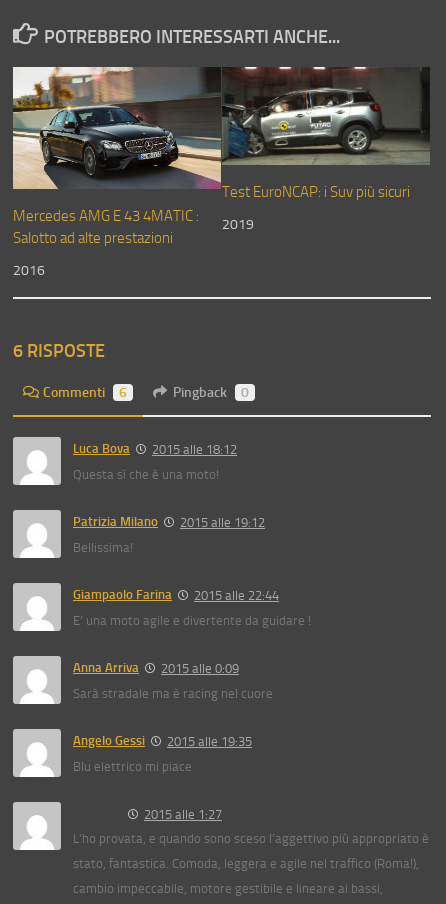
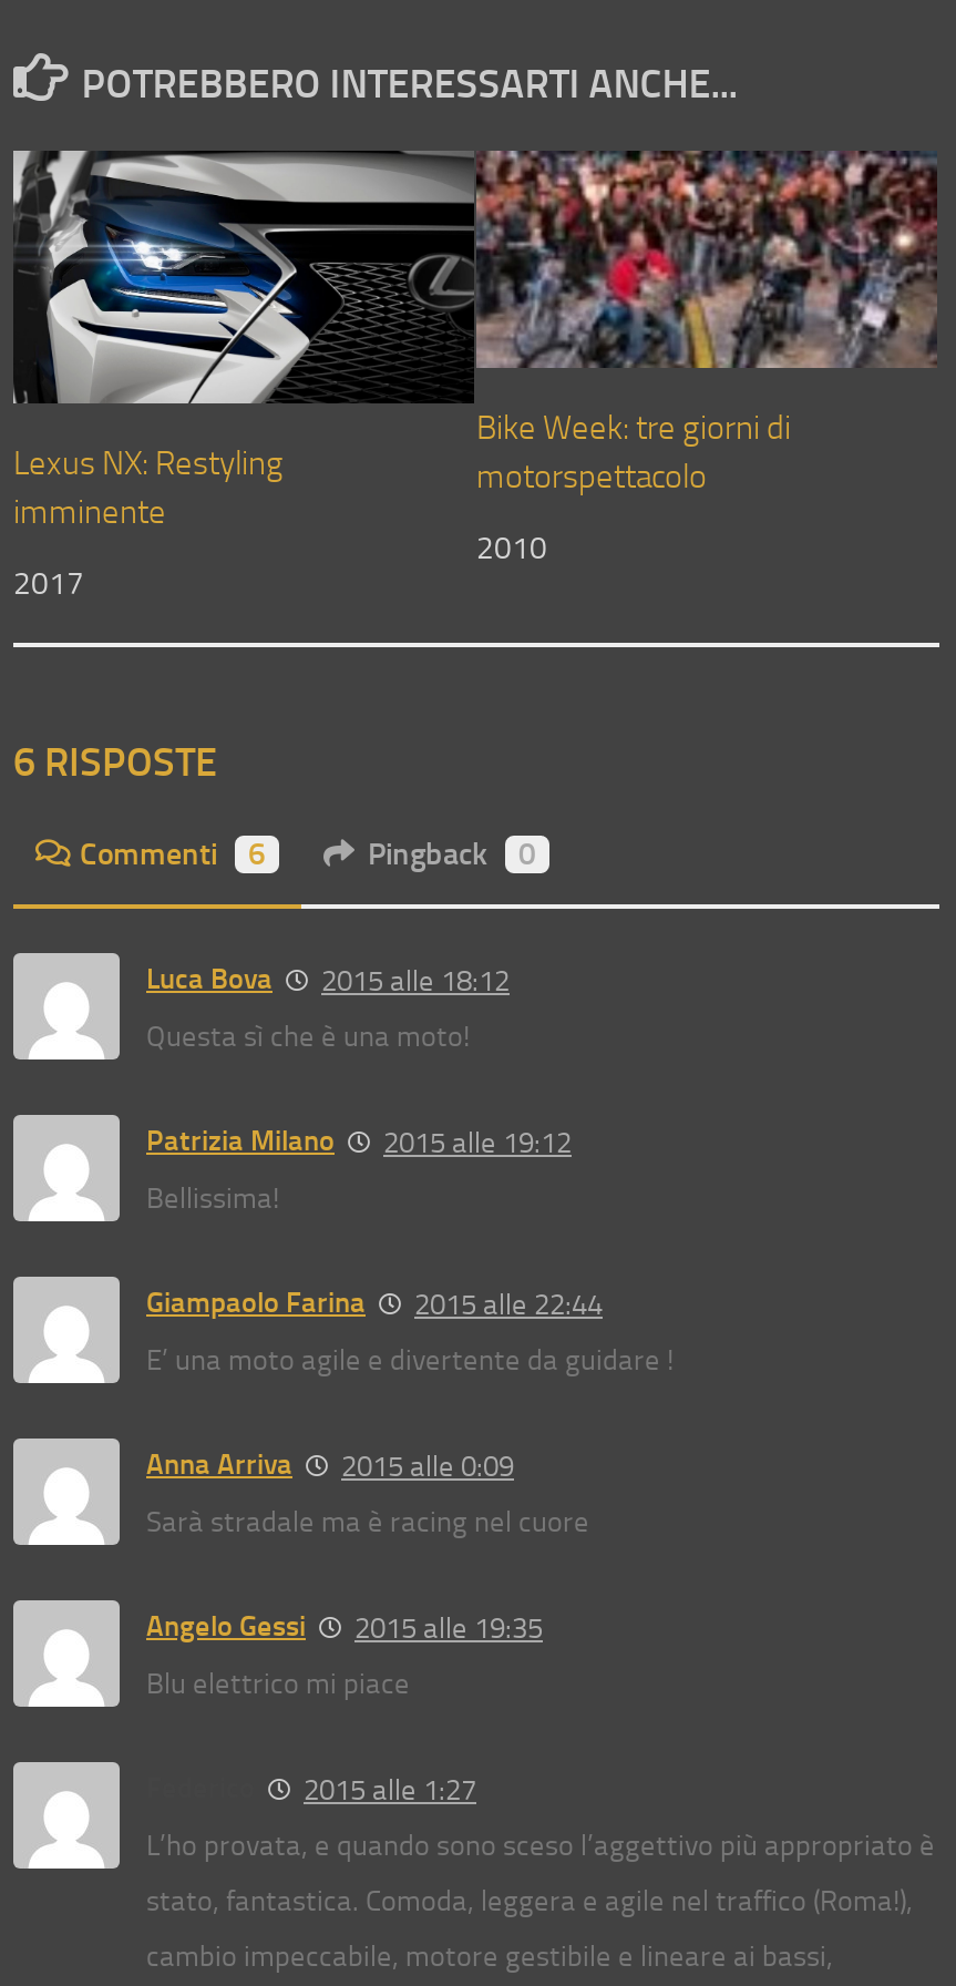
[12,66,430,201] [image] | Test EuroNCAP: i Suv più sicuri -> [13,151,937,496] [image] | Bike Week: tre giorni di | motorspettacolo
[13,207,199,247] Mercedes AMG E 43 4MATIC : | Salotto ad alte prestazioni -> [13,442,284,531] Lexus NX: Restyling | imminente
[222,216,254,233] 2019 -> [476,529,547,567] 2010
[13,262,45,279] 2016 -> [13,564,84,602] 2017

